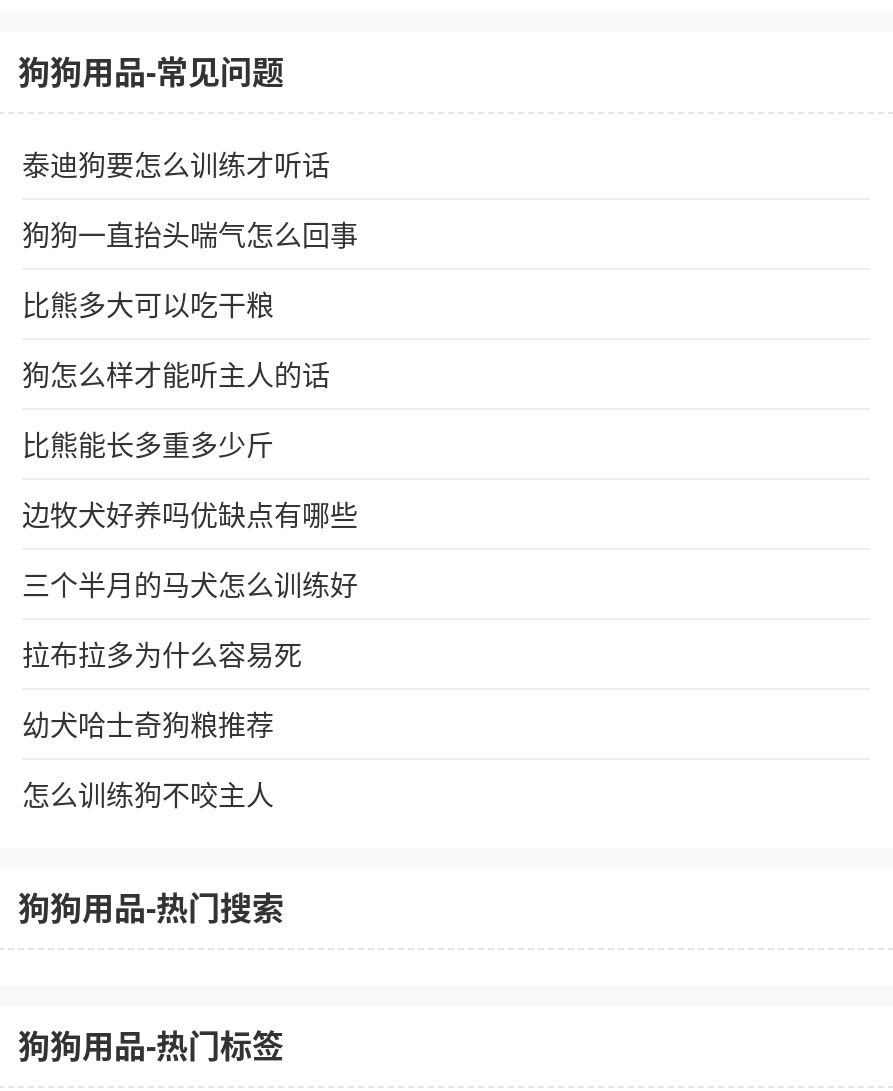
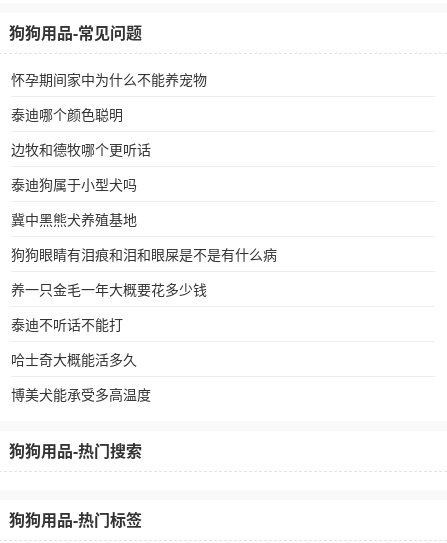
[22,147,330,185] 泰迪狗要怎么训练才听话 -> [11,70,207,89] 怀孕期间家中为什么不能养宠物
[22,217,358,255] 狗狗一直抬头喘气怎么回事 -> [11,105,123,124] 泰迪哪个颜色聪明
[22,287,274,325] 比熊多大可以吃干粮 -> [11,140,151,159] 边牧和德牧哪个更听话
[22,357,330,395] 狗怎么样才能听主人的话 -> [11,175,137,194] 泰迪狗属于小型犬吗
[22,427,274,465] 比熊能长多重多少斤 -> [11,210,137,229] 冀中黑熊犬养殖基地
[22,497,358,535] 边牧犬好养吗优缺点有哪些 -> [11,245,277,264] 狗狗眼睛有泪痕和泪和眼屎是不是有什么病
[22,567,358,605] 三个半月的马犬怎么训练好 -> [11,280,207,299] 养一只金毛一年大概要花多少钱
[22,637,302,675] 拉布拉多为什么容易死 -> [11,315,123,334] 泰迪不听话不能打
[22,707,274,745] 幼犬哈士奇狗粮推荐 -> [11,350,137,369] 哈士奇大概能活多久
[22,777,274,815] 怎么训练狗不咬主人 -> [11,385,151,404] 博美犬能承受多高温度

